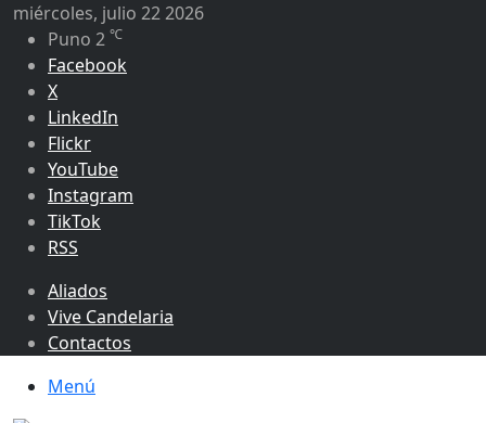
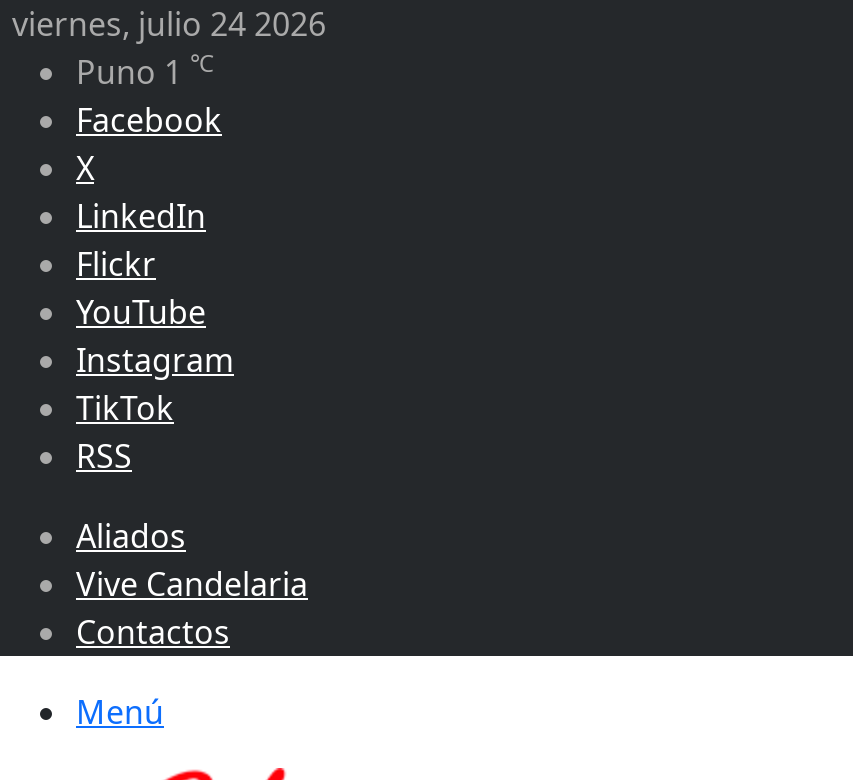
[13,1,204,25] miércoles, julio 22 2026 -> [12,2,326,46] viernes, julio 24 2026
[48,25,123,51] Puno 2 ℃ -> [76,46,214,94] Puno 1 ℃

